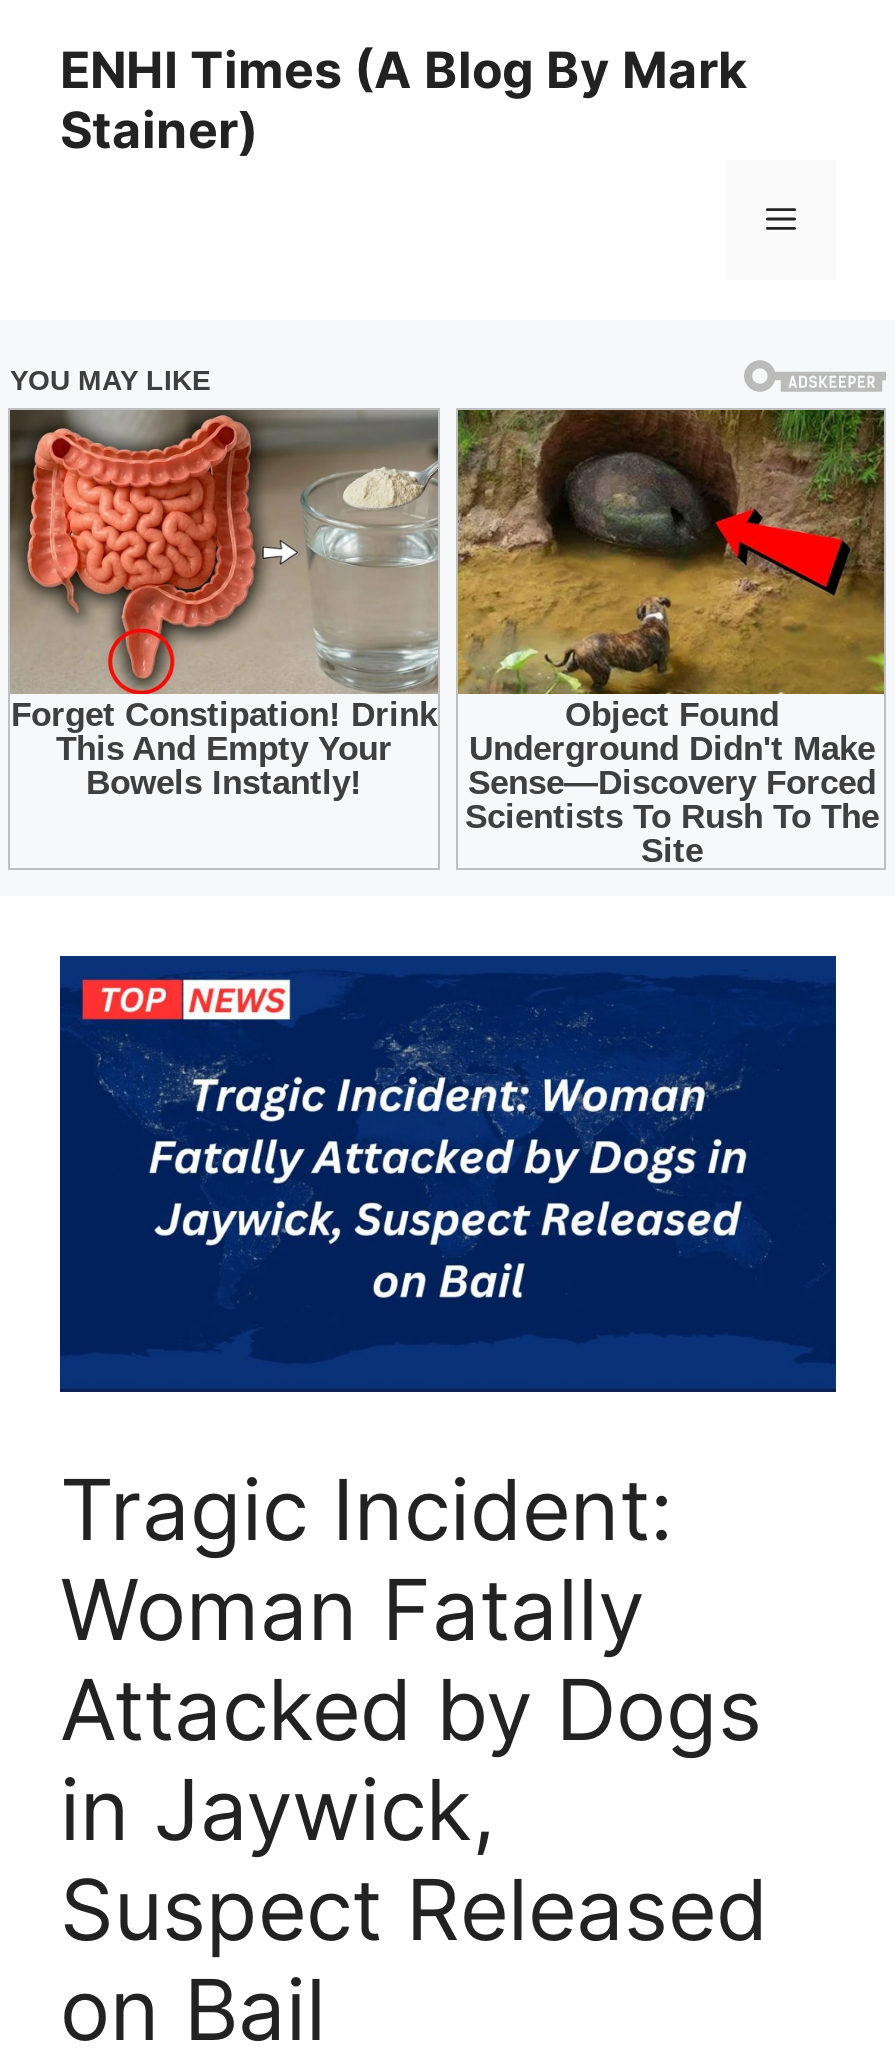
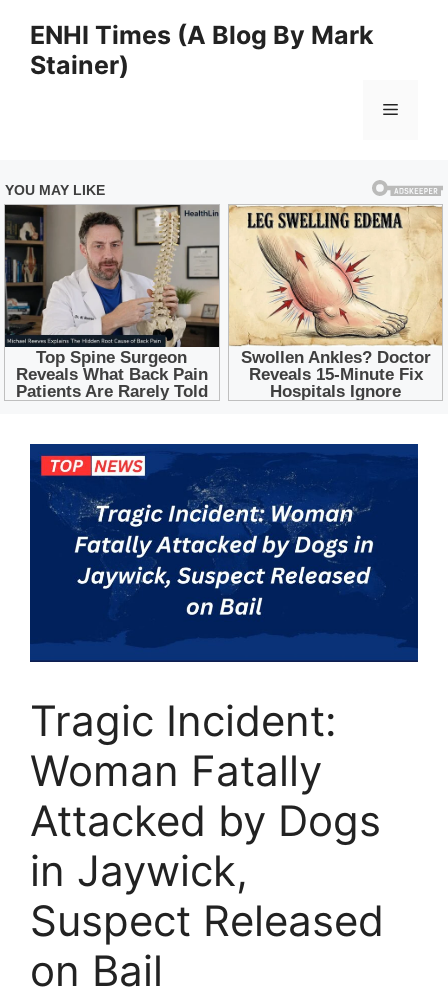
[10,410,438,802] [image] -> [5,205,220,401] [image]
[456,408,886,864] [image] -> [229,205,443,401] [image]

